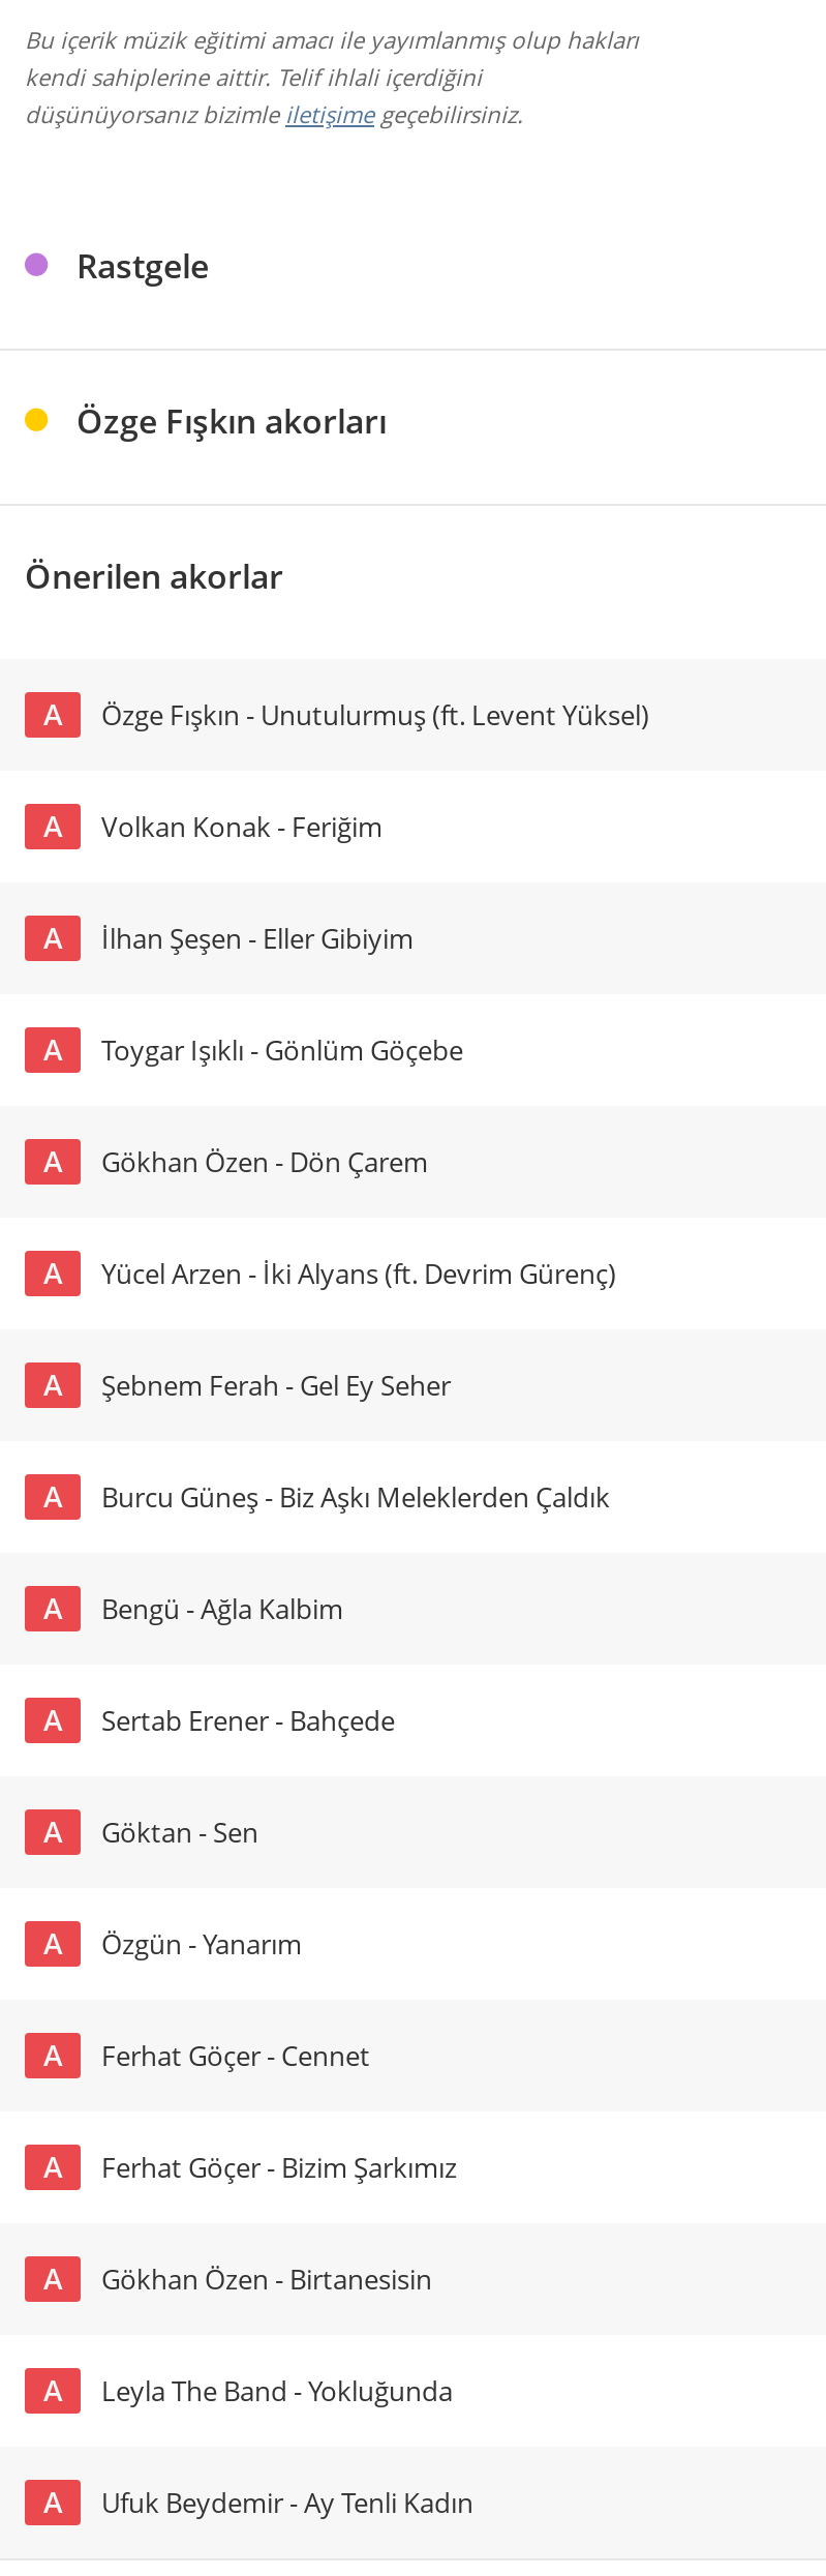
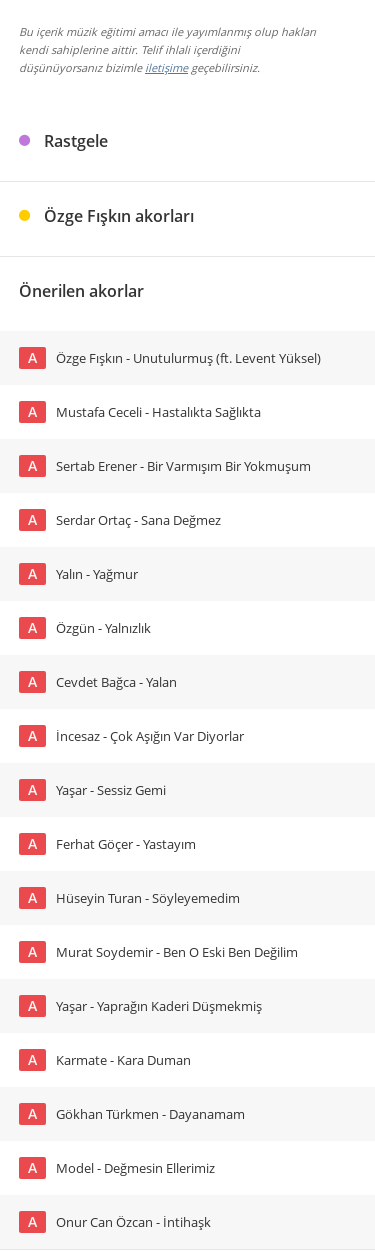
[101,808,383,845] Volkan Konak - Feriğim -> [56,403,261,421] Mustafa Ceceli - Hastalıkta Sağlıkta
[101,920,414,957] İlhan Şeşen - Eller Gibiyim -> [56,457,311,475] Sertab Erener - Bir Varmışım Bir Yokmuşum
[101,1031,463,1069] Toygar Işıklı - Gönlüm Göçebe -> [56,511,221,529] Serdar Ortaç - Sana Değmez
[101,1143,428,1180] Gökhan Özen - Dön Çarem -> [56,565,138,583] Yalın - Yağmur
[101,1255,616,1292] Yücel Arzen - İki Alyans (ft. Devrim Gürenç) -> [56,619,151,637] Özgün - Yalnızlık
[101,1367,451,1404] Şebnem Ferah - Gel Ey Seher -> [56,673,177,691] Cevdet Bağca - Yalan
[101,1478,610,1516] Burcu Güneş - Biz Aşkı Meleklerden Çaldık -> [56,727,244,745] İncesaz - Çok Aşığın Var Diyorlar
[101,1590,343,1627] Bengü - Ağla Kalbim -> [56,781,166,799] Yaşar - Sessiz Gemi
[101,1702,395,1739] Sertab Erener - Bahçede -> [56,835,196,853] Ferhat Göçer - Yastayım
[101,1814,258,1851] Göktan - Sen -> [56,889,240,907] Hüseyin Turan - Söyleyemedim
[101,1925,302,1963] Özgün - Yanarım -> [56,943,298,961] Murat Soydemir - Ben O Eski Ben Değilim
[101,2037,370,2074] Ferhat Göçer - Cennet -> [56,997,262,1015] Yaşar - Yaprağın Kaderi Düşmekmiş
[101,2149,457,2186] Ferhat Göçer - Bizim Şarkımız -> [56,1051,191,1069] Karmate - Kara Duman
[101,2260,432,2298] Gökhan Özen - Birtanesisin -> [56,1105,245,1123] Gökhan Türkmen - Dayanamam
[101,2372,453,2409] Leyla The Band - Yokluğunda -> [56,1159,215,1177] Model - Değmesin Ellerimiz
[101,2484,473,2521] Ufuk Beydemir - Ay Tenli Kadın -> [56,1213,211,1231] Onur Can Özcan - İntihaşk

